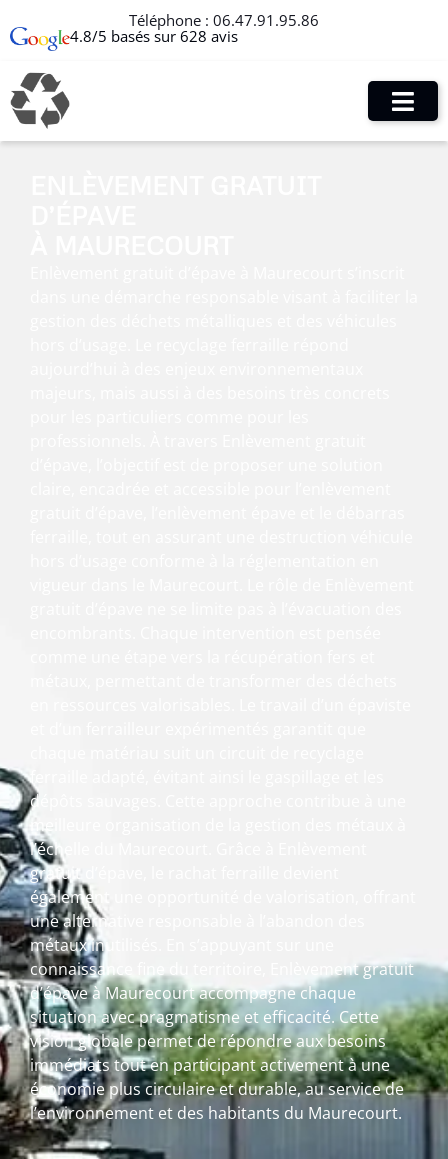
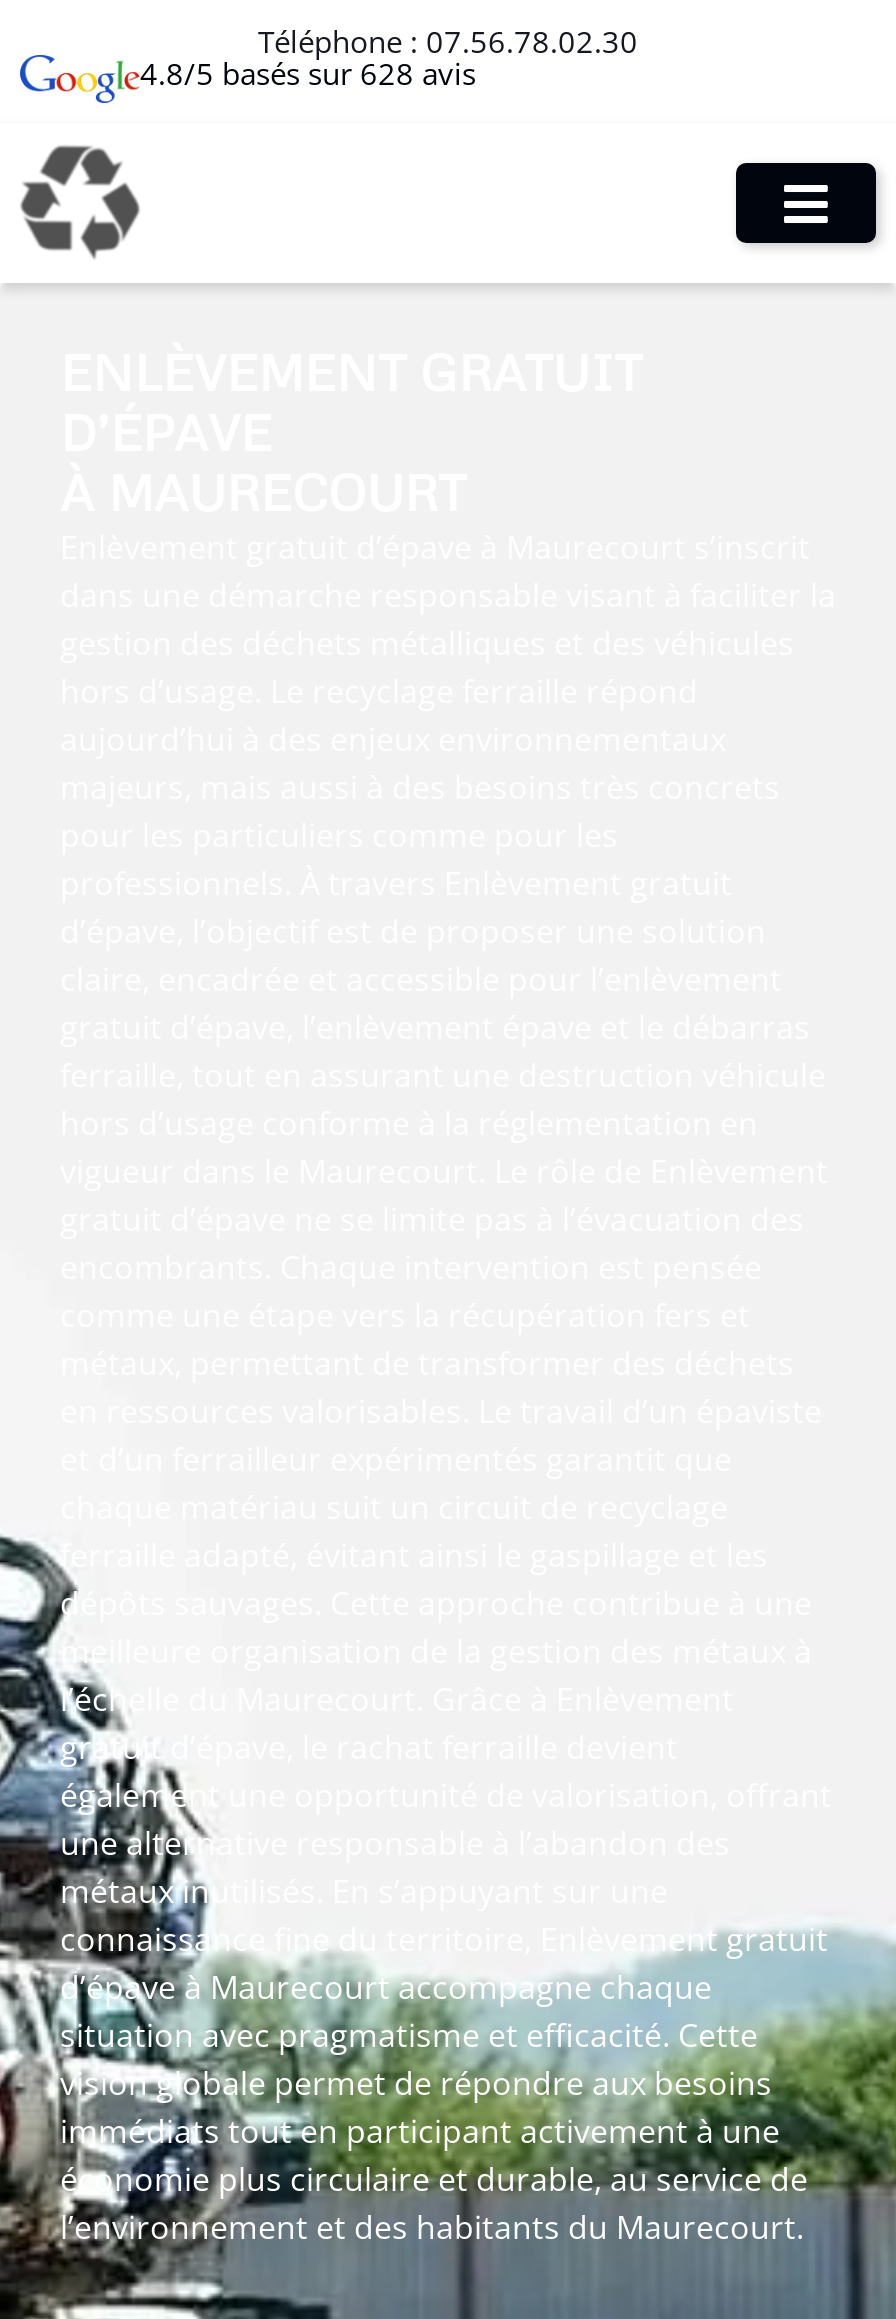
[129,10,319,30] Téléphone : 06.47.91.95.86 -> [258,21,638,61] Téléphone : 07.56.78.02.30

